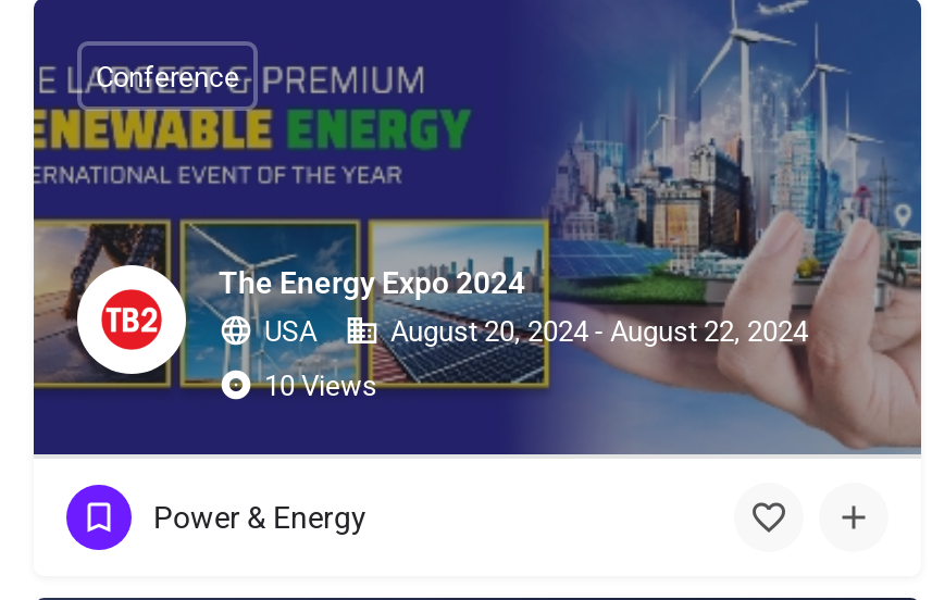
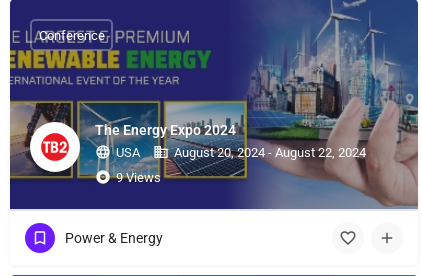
[264,370,377,402] 10 Views -> [116,170,161,185] 9 Views

